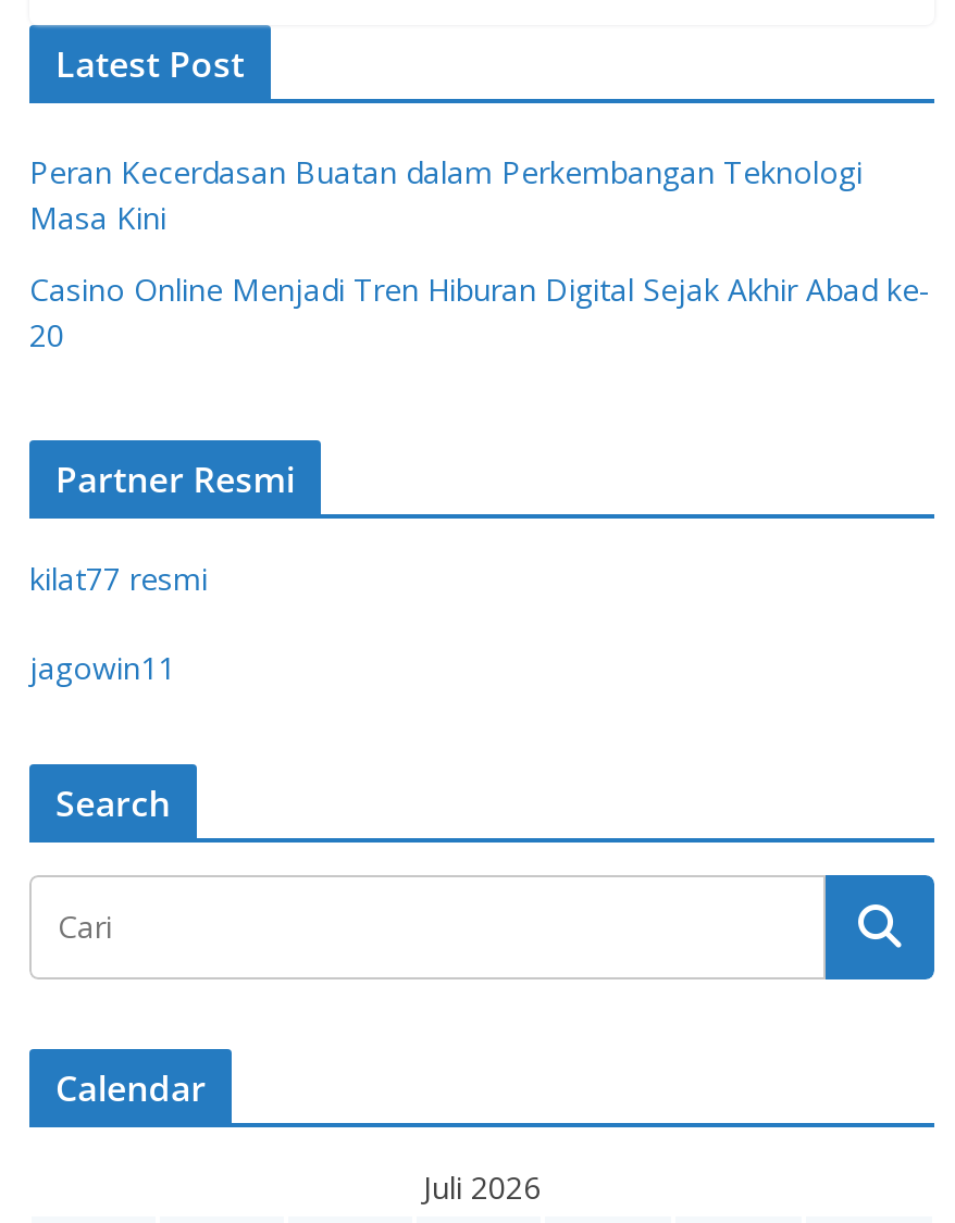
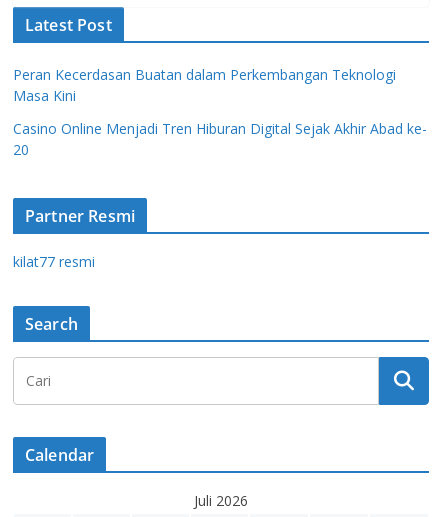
[29,647,175,688] jagowin11 -> none

